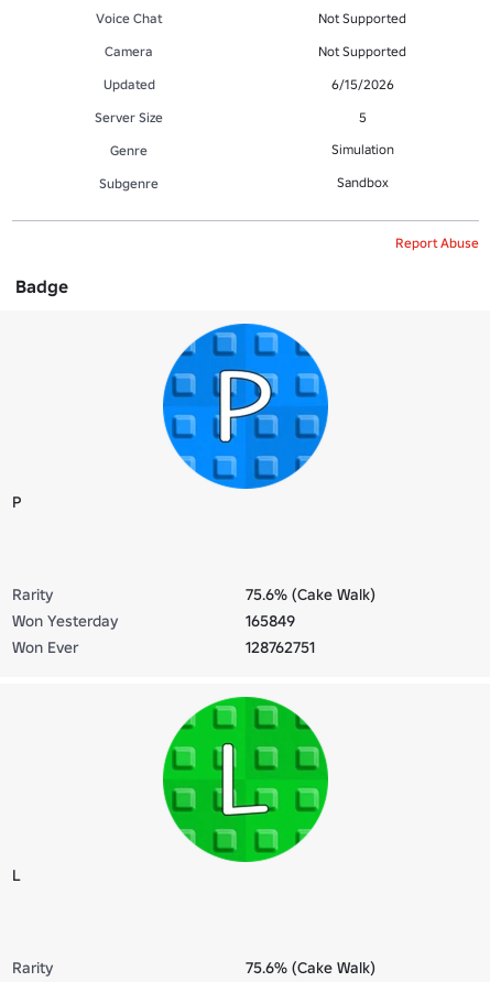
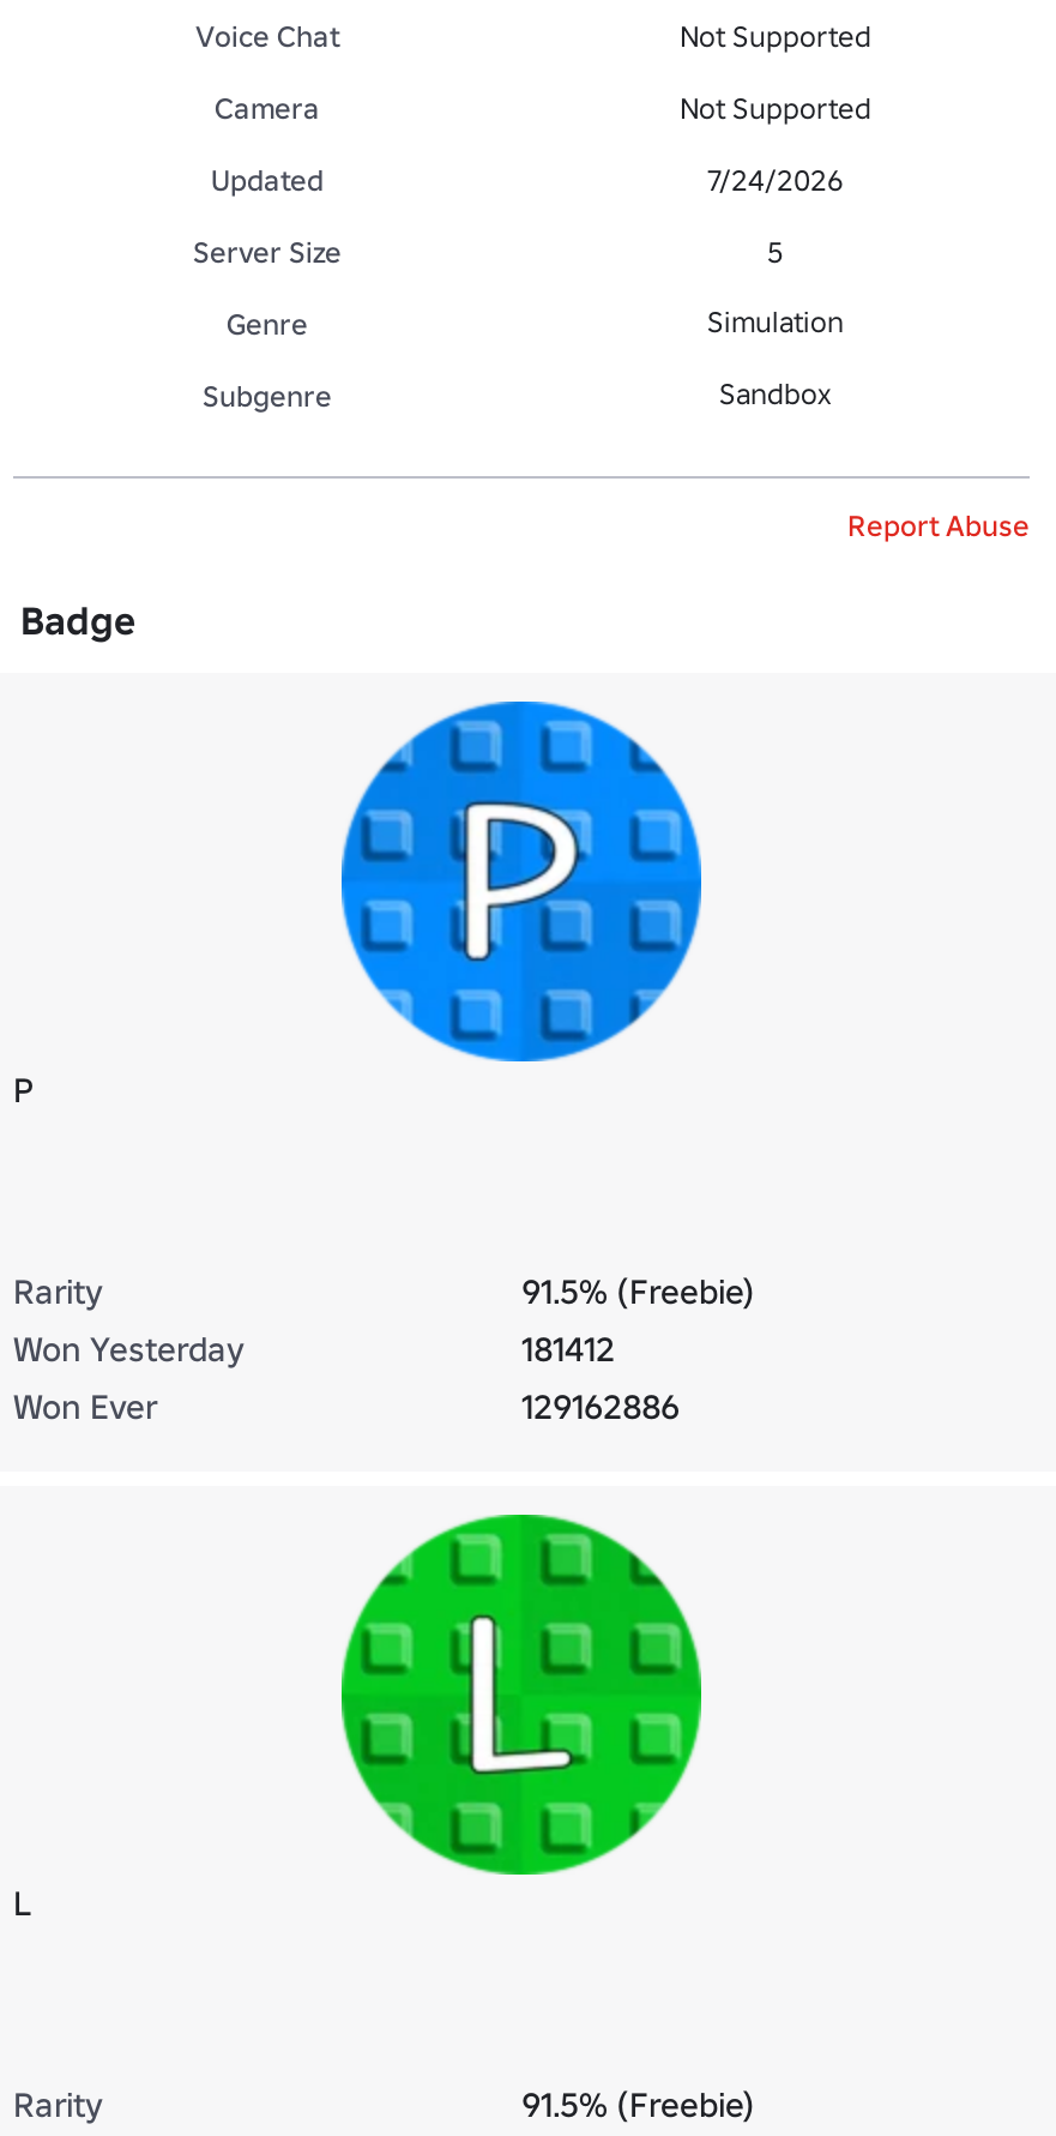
[331,75,394,92] 6/15/2026 -> [707,161,844,197] 7/24/2026
[246,584,375,604] 75.6% (Cake Walk) -> [521,1269,754,1312] 91.5% (Freebie)
[246,610,295,630] 165849 -> [521,1326,615,1370] 181412
[246,637,315,657] 128762751 -> [521,1384,680,1427] 129162886
[246,957,375,977] 75.6% (Cake Walk) -> [521,2082,754,2125] 91.5% (Freebie)

